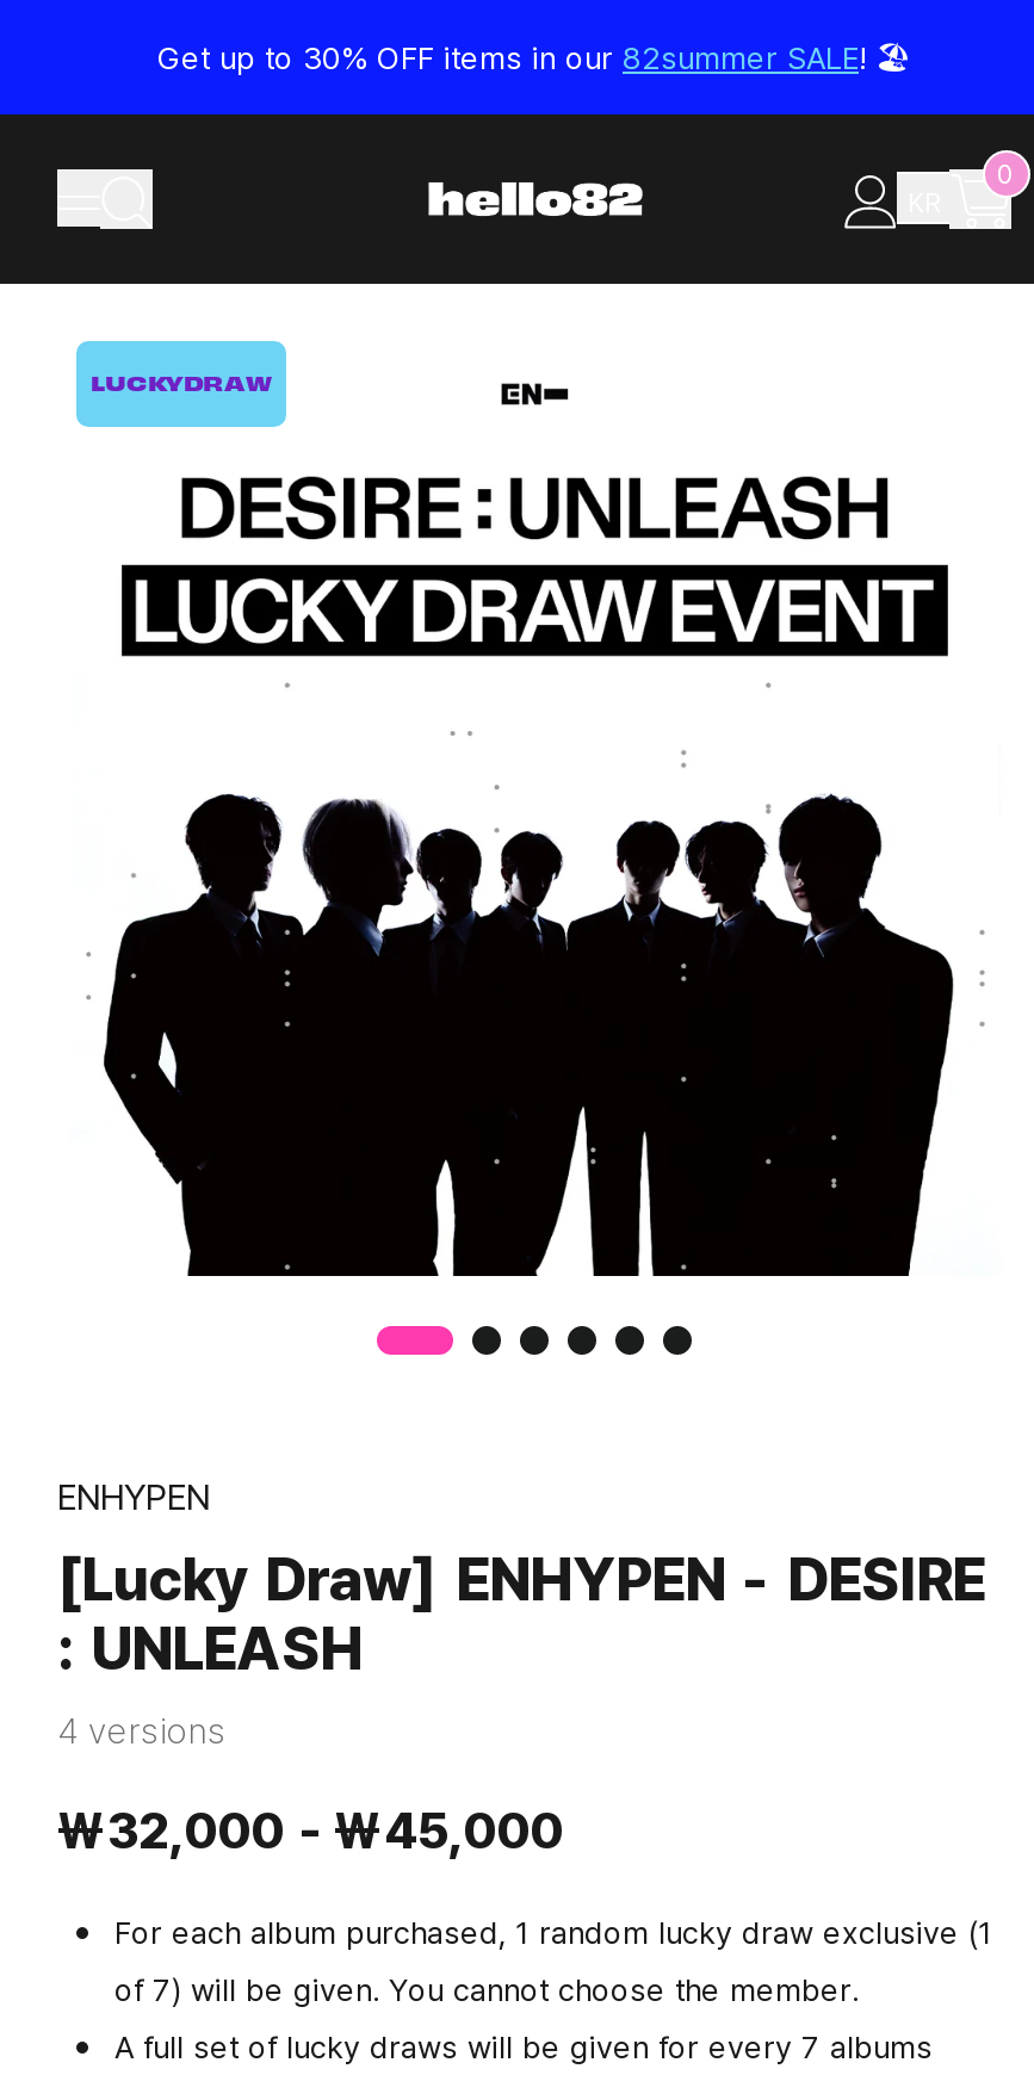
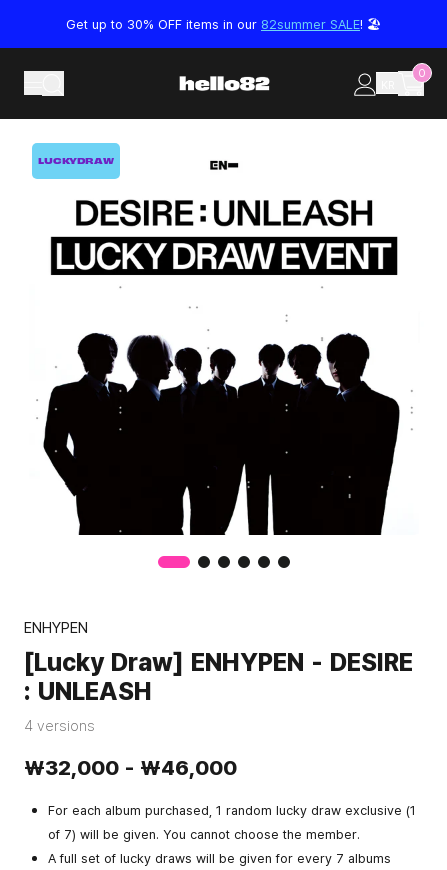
[57,1794,563,1865] ₩32,000 - ₩45,000 -> [24,752,237,782] ₩32,000 - ₩46,000

